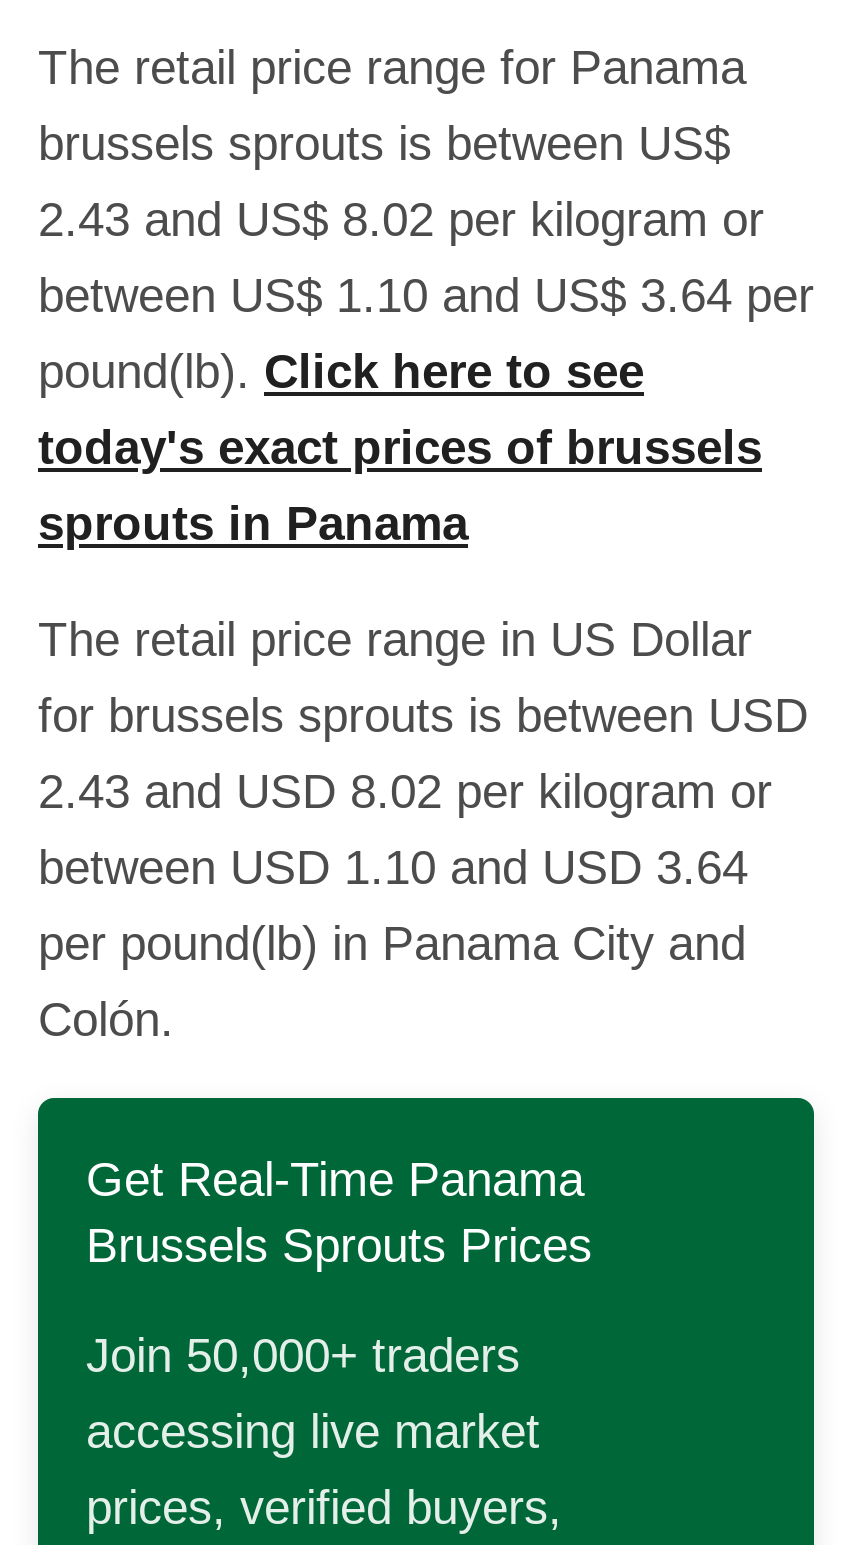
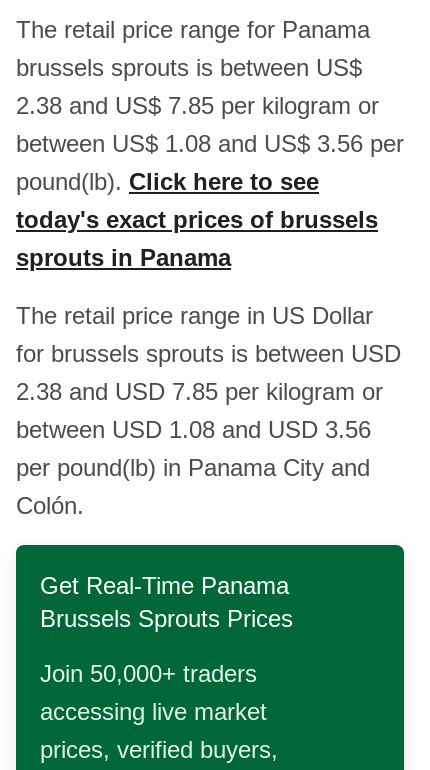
[38,192,764,246] 2.43 and US$ 8.02 per kilogram or -> [16,92,379,119] 2.38 and US$ 7.85 per kilogram or
[38,268,814,322] between US$ 1.10 and US$ 3.64 per -> [16,130,404,157] between US$ 1.08 and US$ 3.56 per
[38,764,772,818] 2.43 and USD 8.02 per kilogram or -> [16,378,383,405] 2.38 and USD 7.85 per kilogram or
[38,840,748,894] between USD 1.10 and USD 3.64 -> [16,416,371,443] between USD 1.08 and USD 3.56

